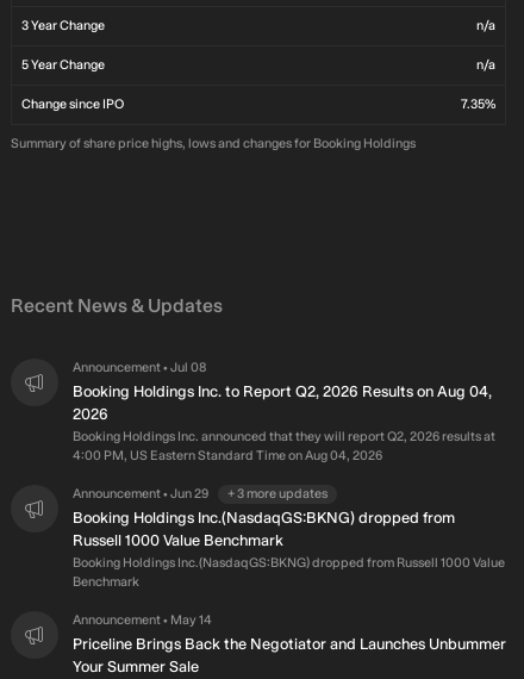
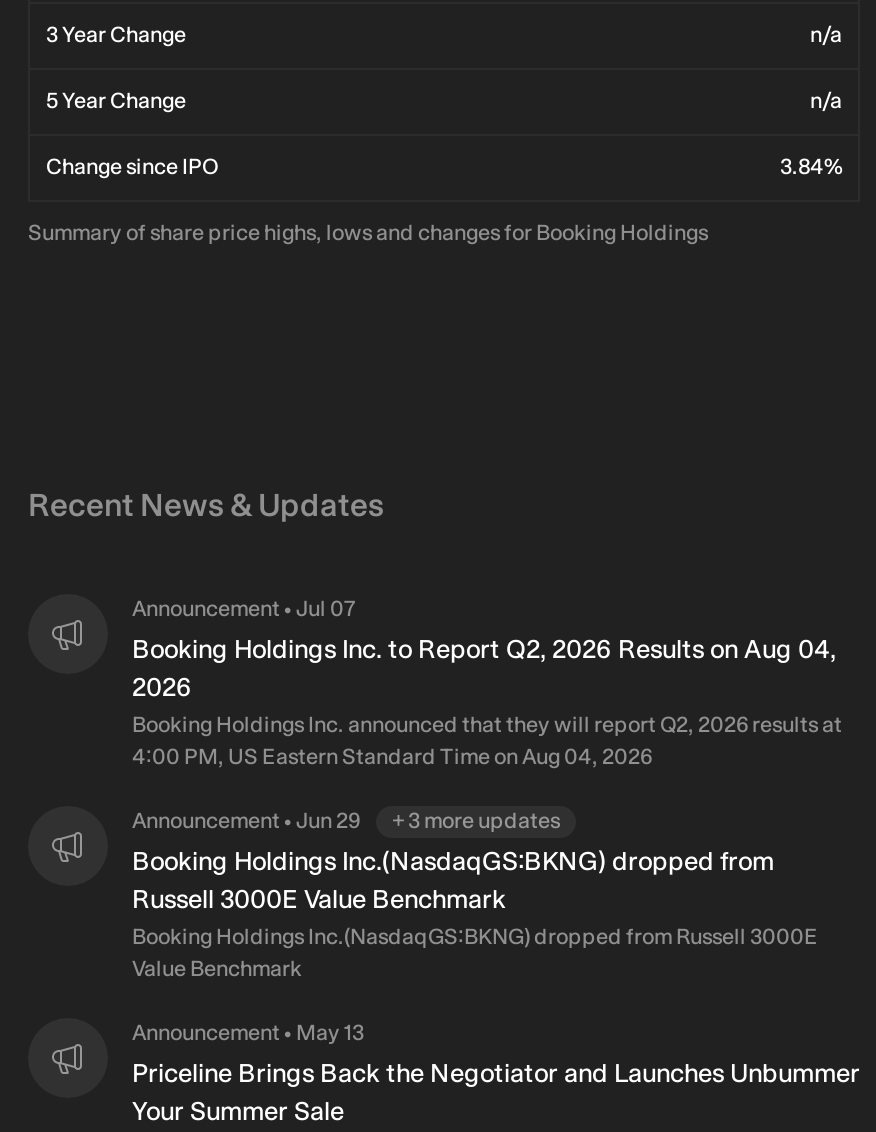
[461,96,495,112] 7.35% -> [780,153,842,179] 3.84%
[73,359,206,375] Announcement • Jul 08 -> [132,595,356,621] Announcement • Jul 07
[73,531,505,589] Russell 1000 Value Benchmark | Booking Holdings Inc.(NasdaqGS:BKNG) dropped from Russell 1000 Value | Benchmark -> [132,883,818,981] Russell 3000E Value Benchmark | Booking Holdings Inc.(NasdaqGS:BKNG) dropped from Russell 3000E | Value Benchmark
[73,612,212,627] Announcement • May 14 -> [132,1019,364,1045] Announcement • May 13

